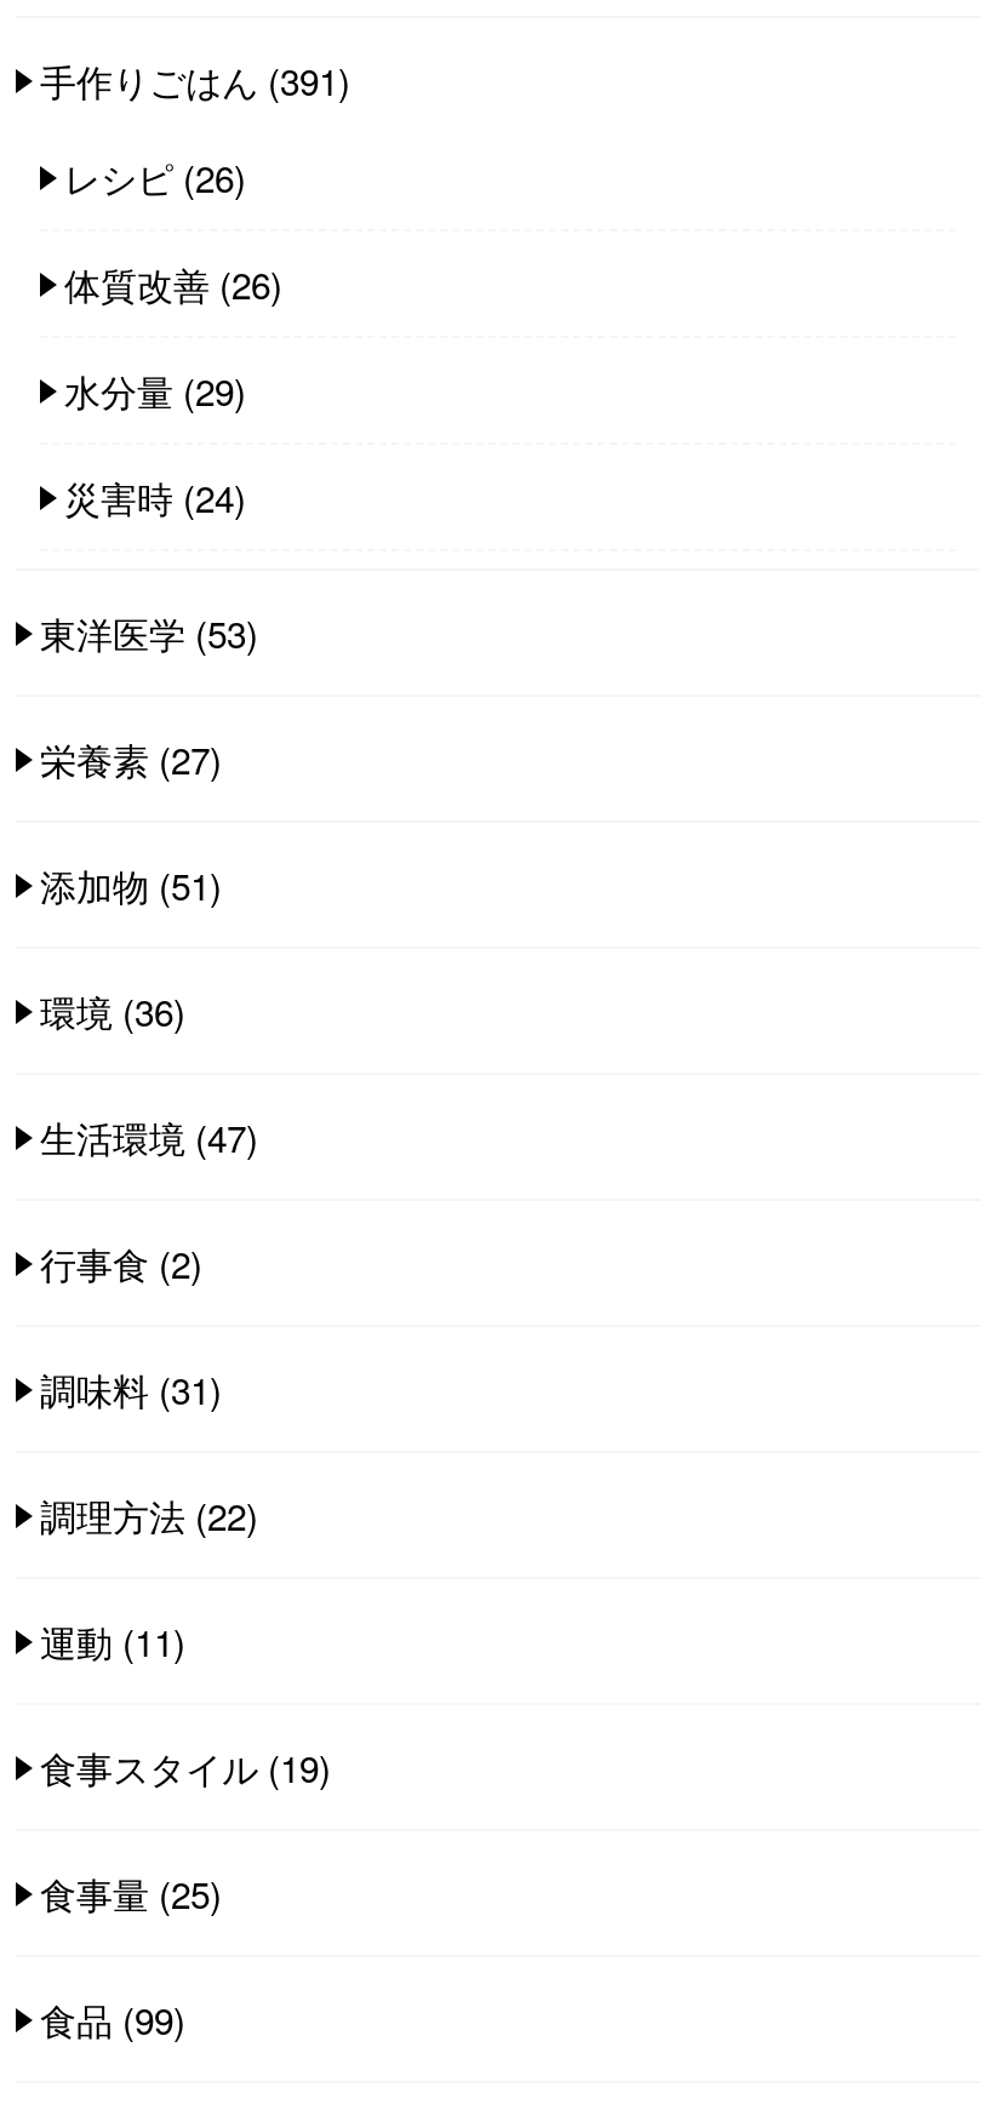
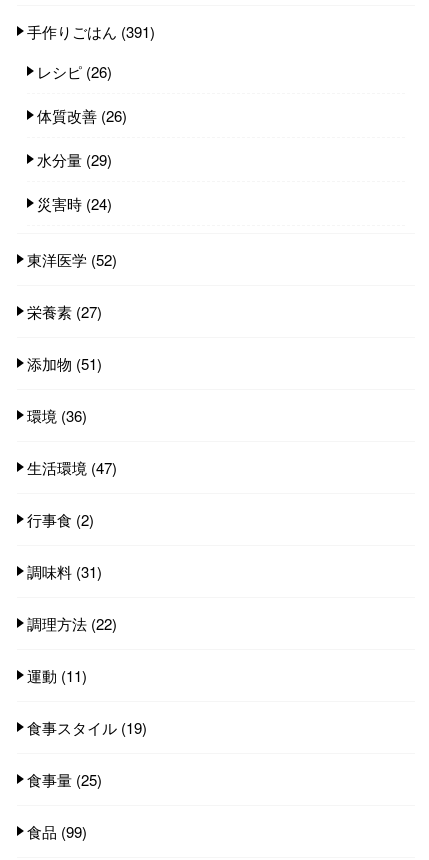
[40,608,258,659] 東洋医学(53) -> [27,248,117,269] 東洋医学(52)

